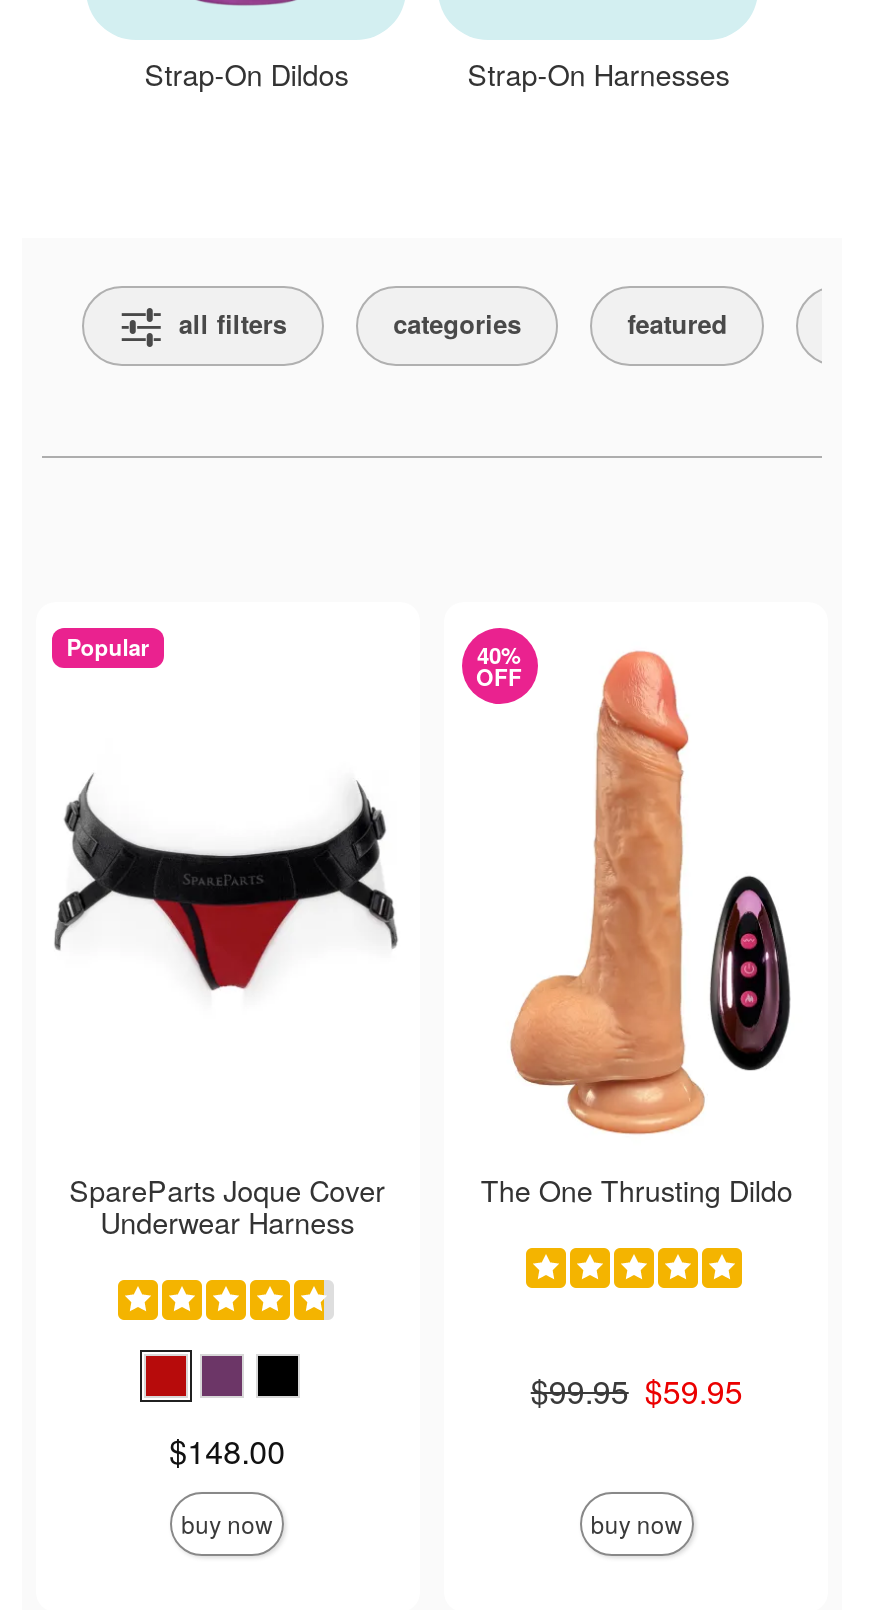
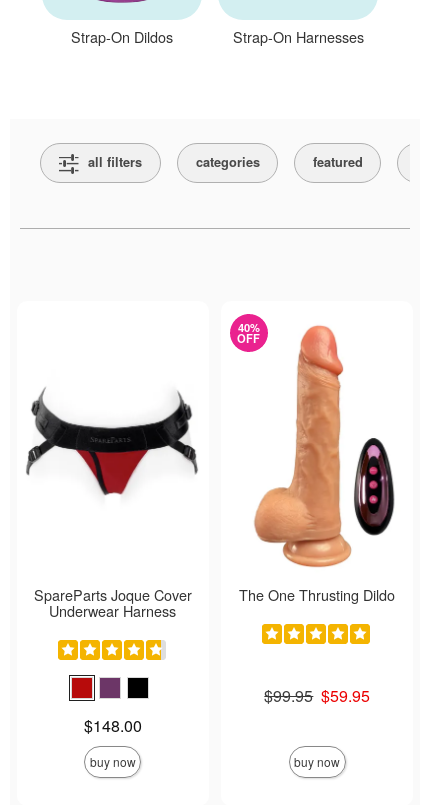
[67,631,149,663] Popular -> none

